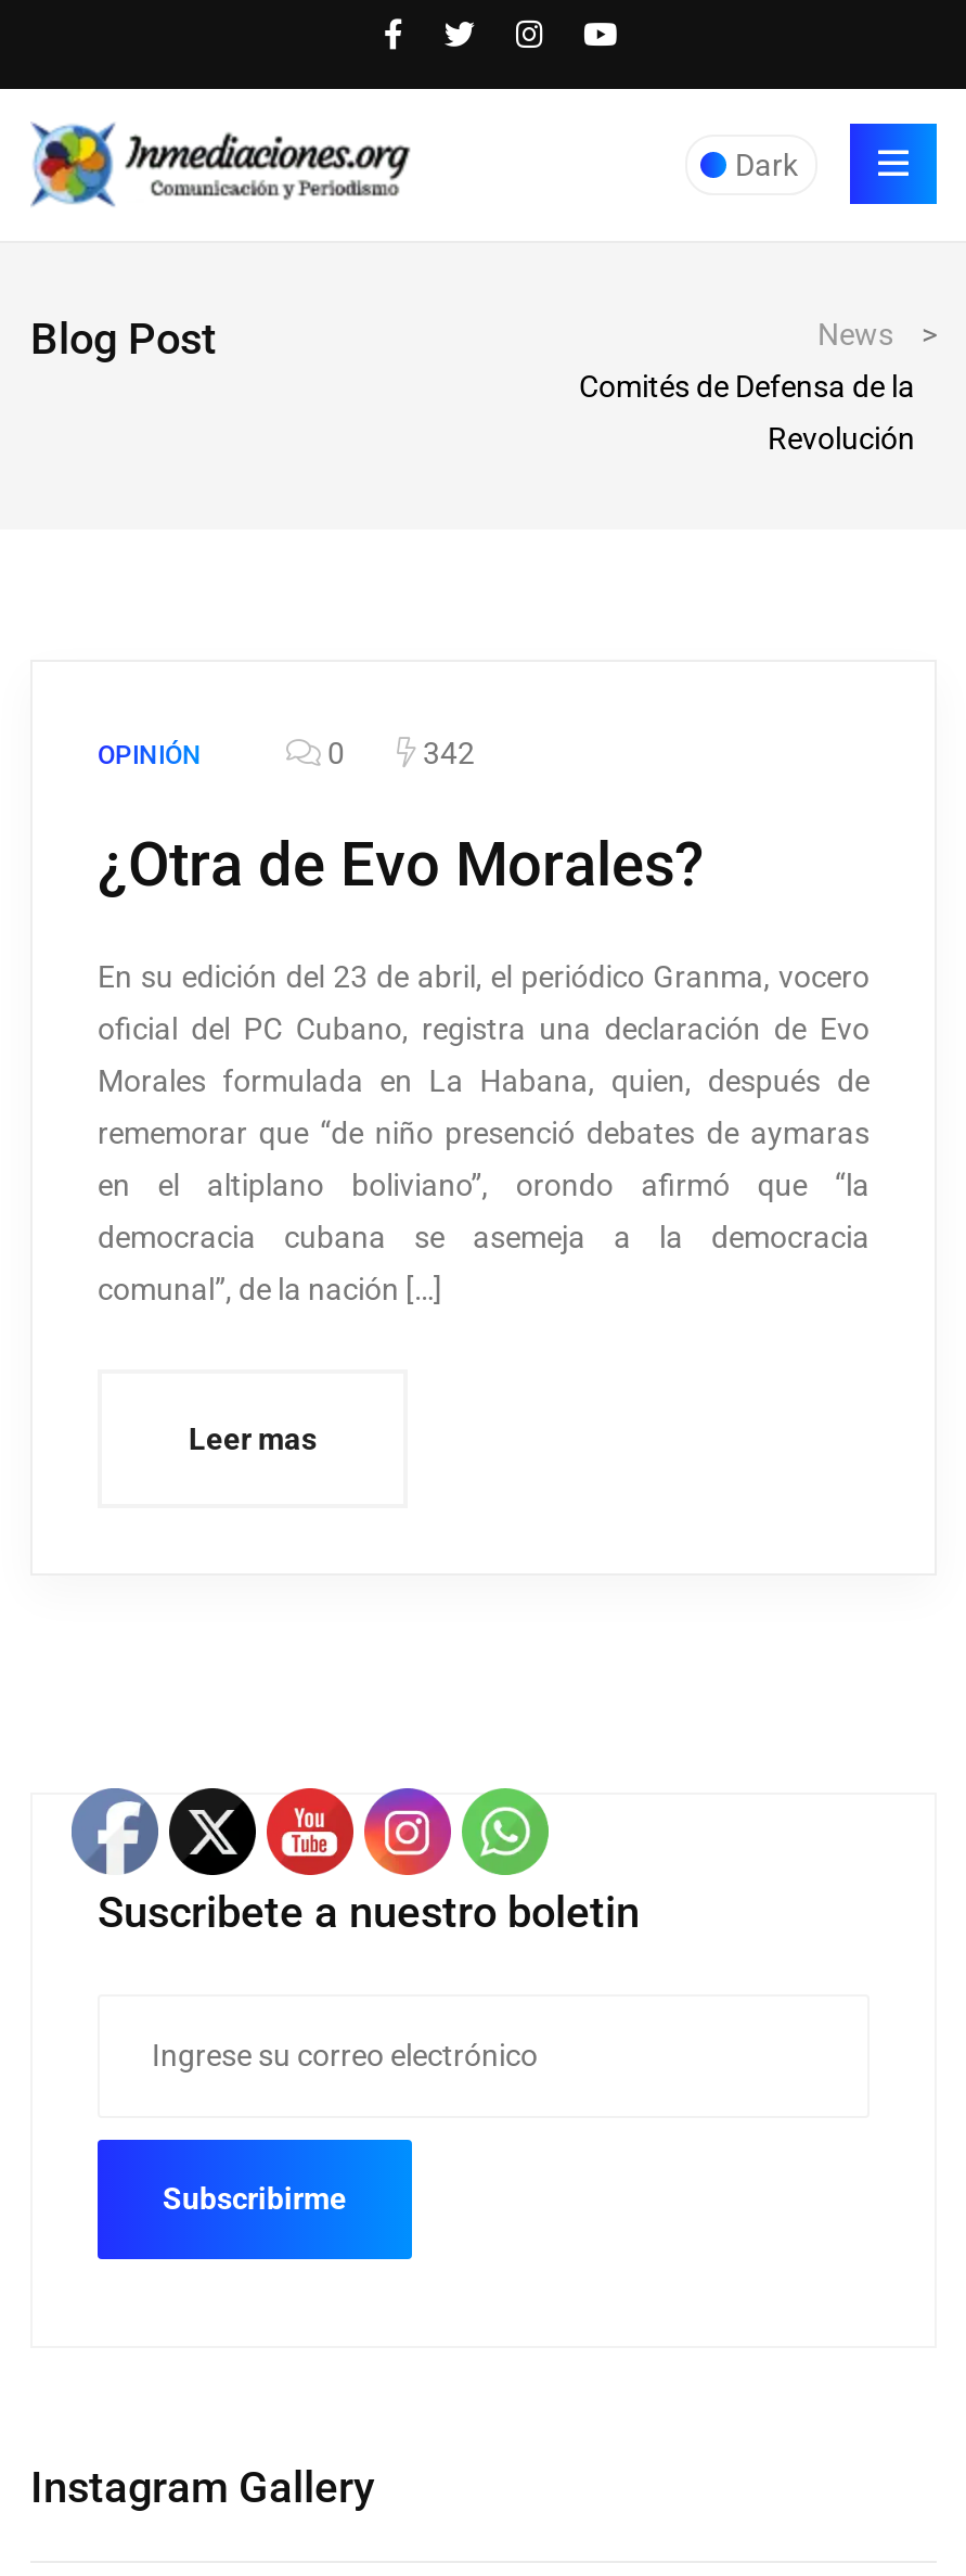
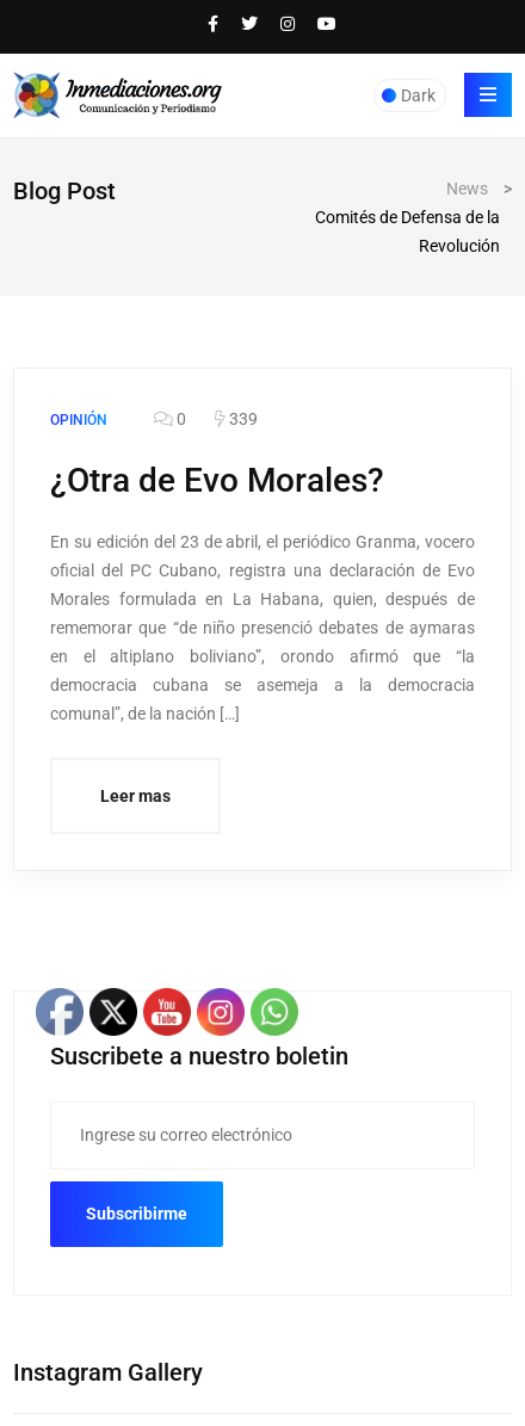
[416,736,475,770] 342 -> [226,409,258,428] 339

